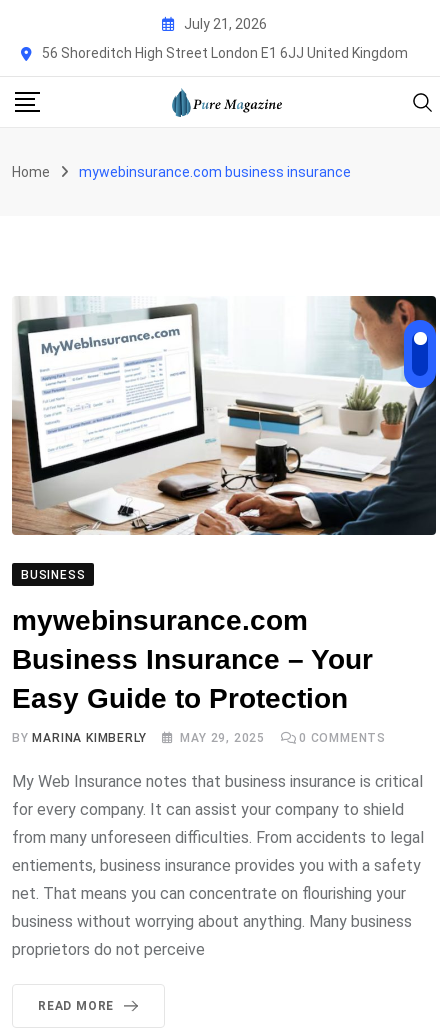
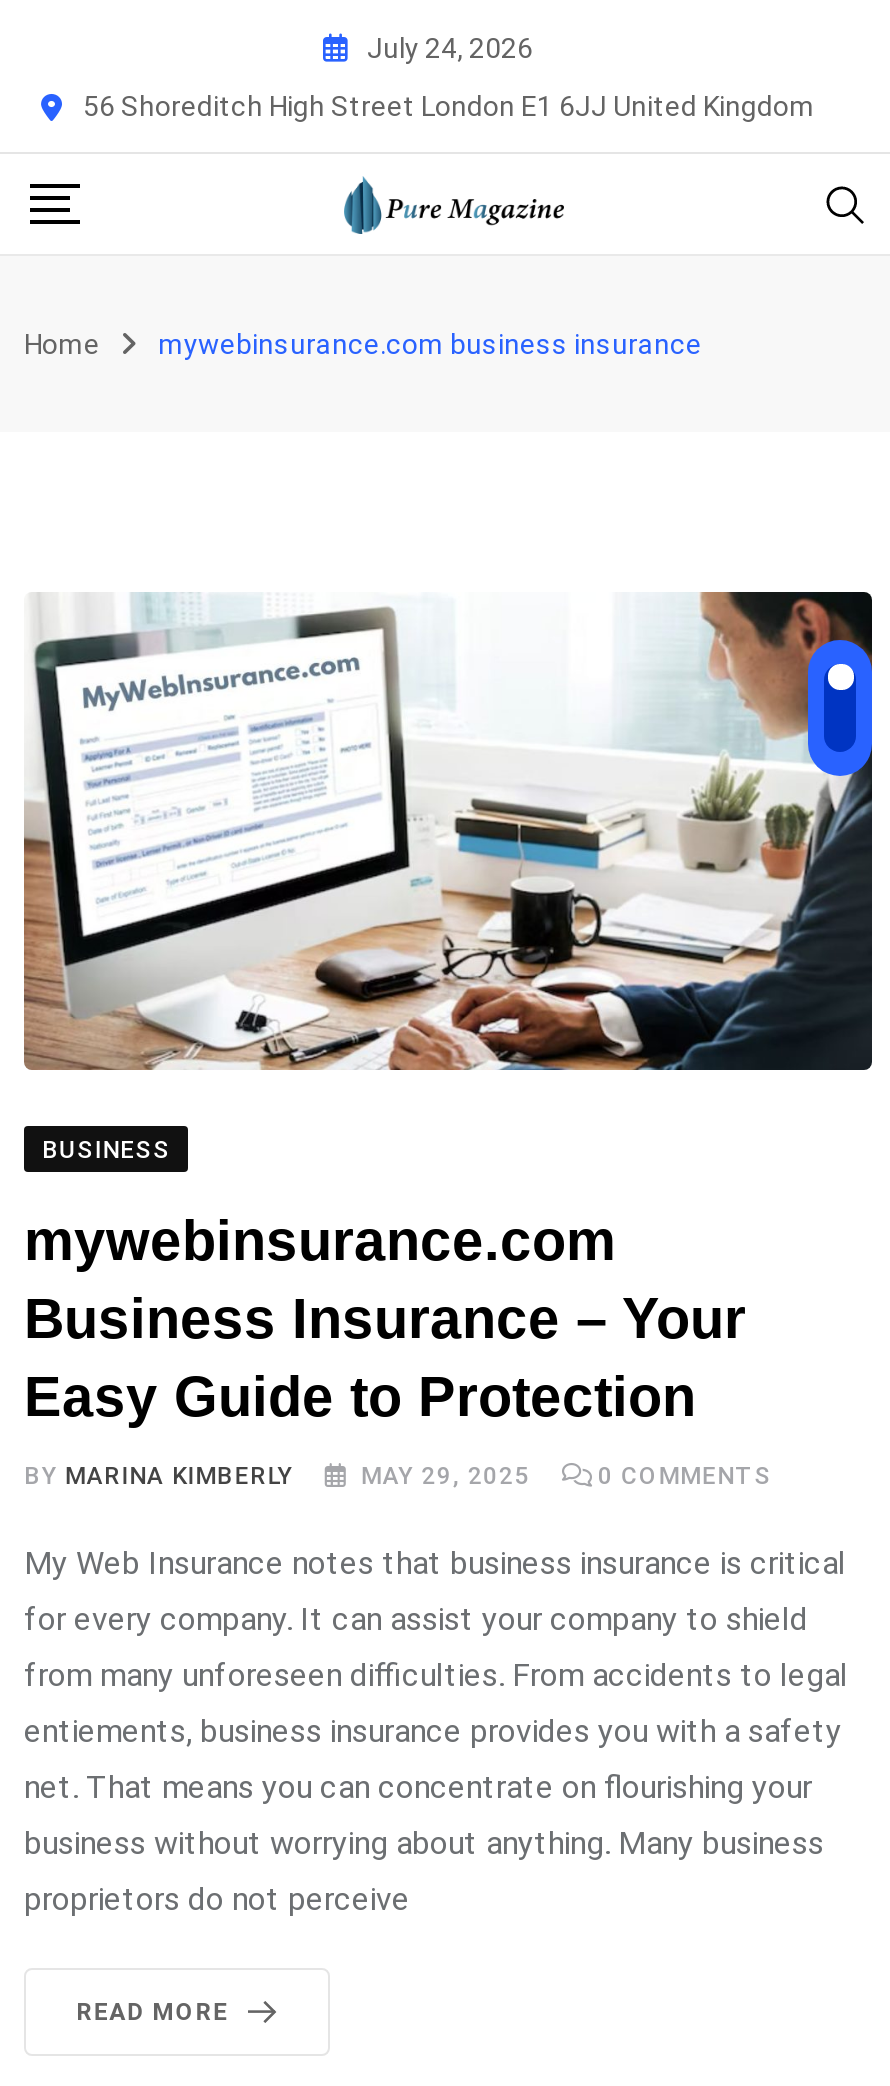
[183,15,266,31] July 21, 2026 -> [367,31,533,63] July 24, 2026

